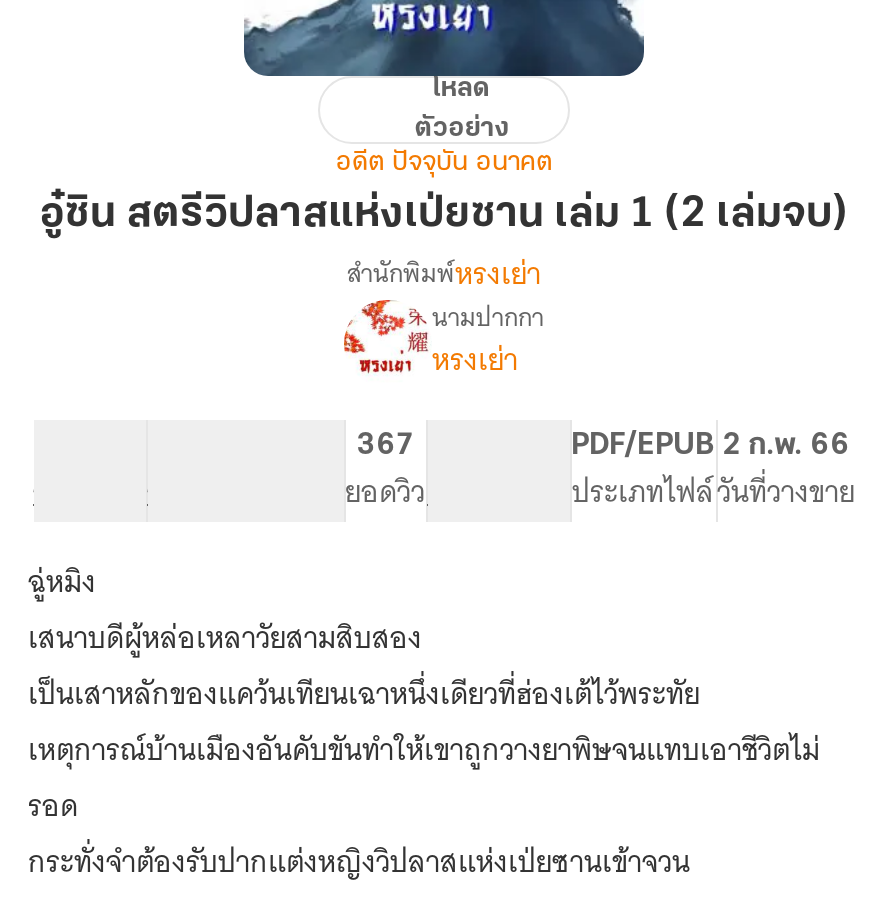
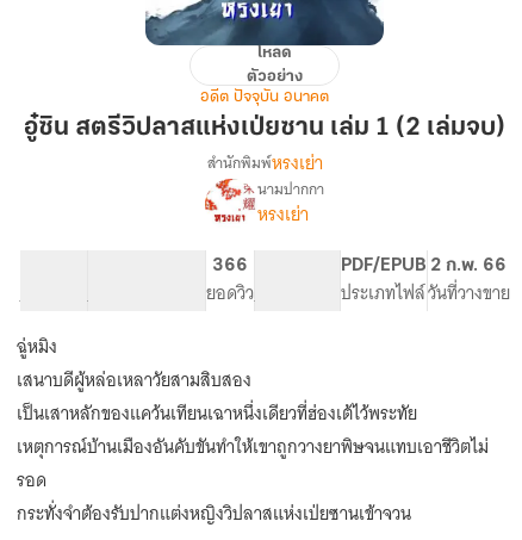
[356,430,414,462] 367 -> [212,256,247,275] 366

